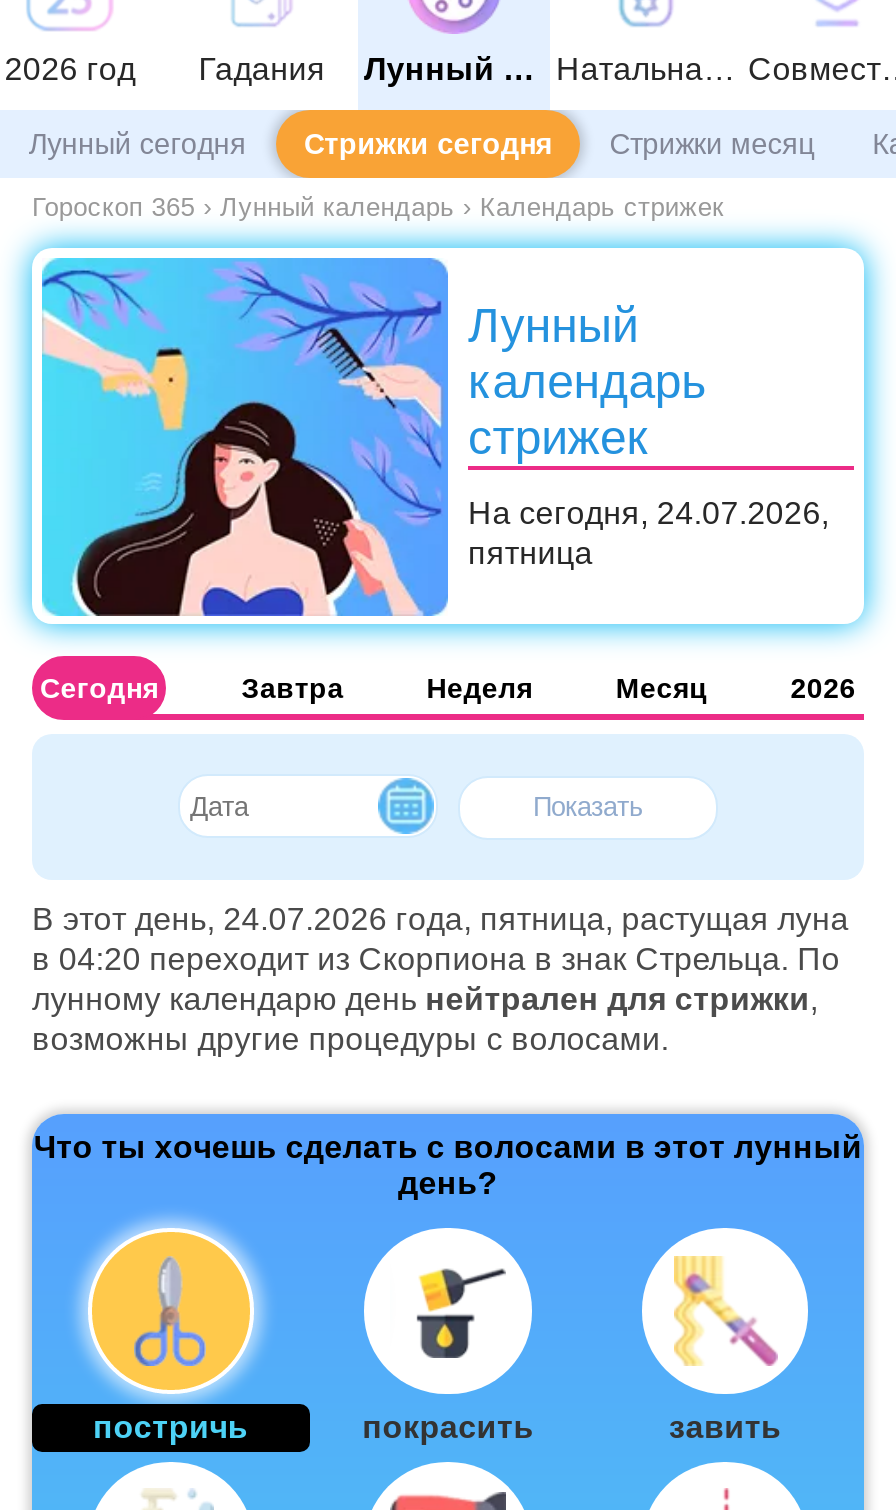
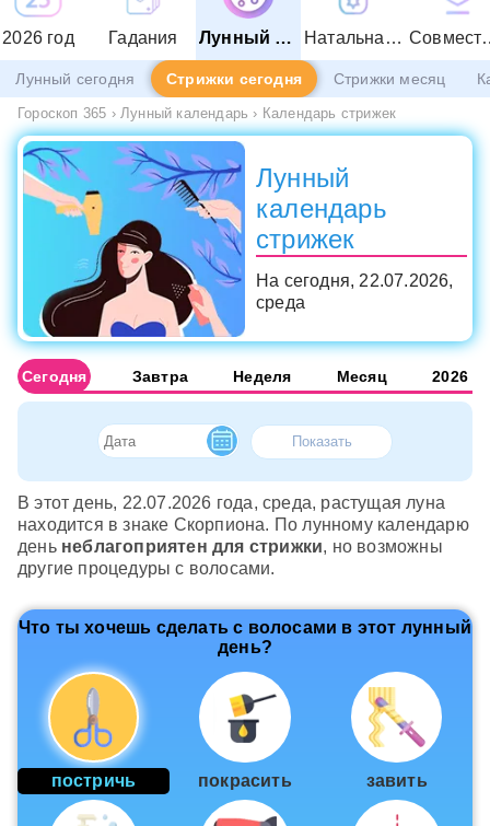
[468,496,829,570] На сегодня, 24.07.2026, | пятница -> [256,272,453,312] На сегодня, 22.07.2026, | среда
[32,902,849,1056] В этот день, 24.07.2026 года, пятница, растущая луна | в 04:20 переходит из Скорпиона в знак Стрельца. По | лунному календарю день нейтрален для стрижки, | возможны другие процедуры с волосами. -> [17,493,469,578] В этот день, 22.07.2026 года, среда, растущая луна | находится в знаке Скорпиона. По лунному календарю | день неблагоприятен для стрижки, но возможны | другие процедуры с волосами.

